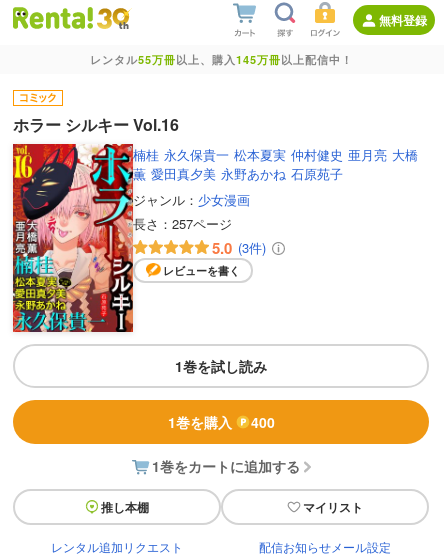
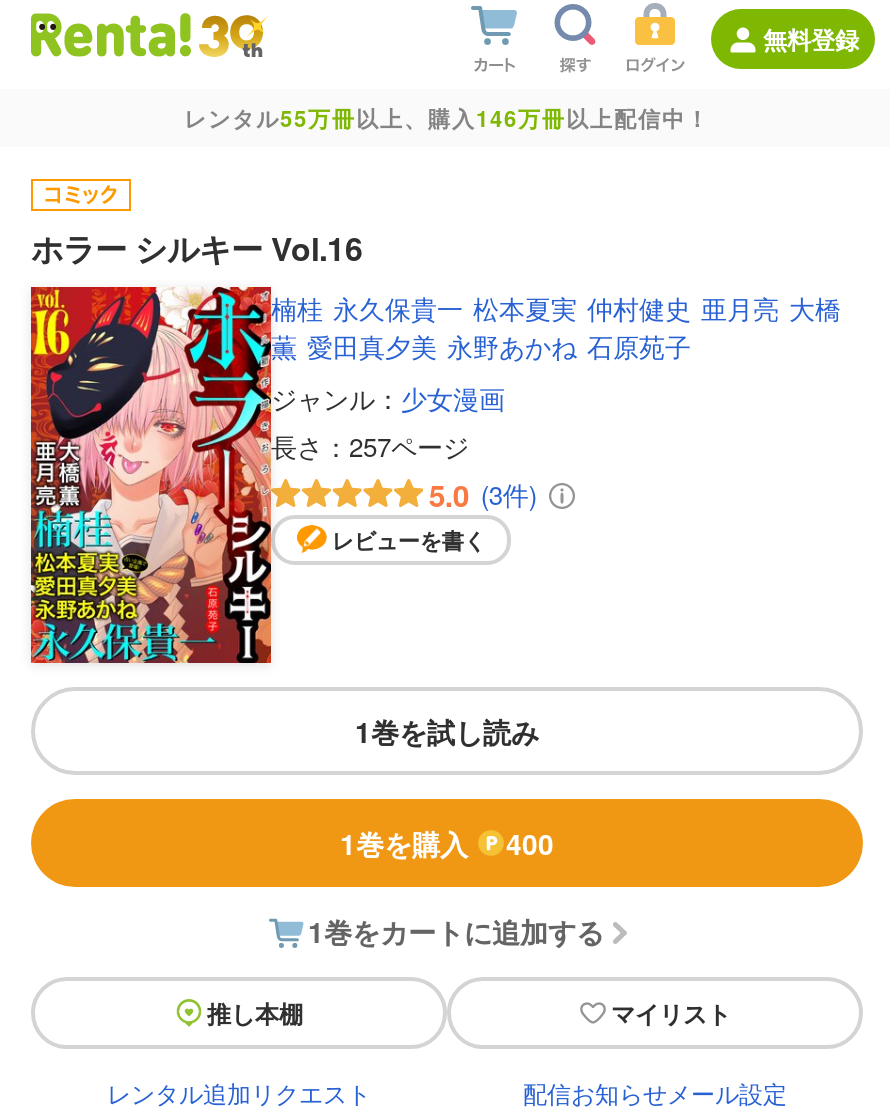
[89,52,352,67] レンタル55万冊以上、購入145万冊以上配信中！ -> [184,103,710,133] レンタル55万冊以上、購入146万冊以上配信中！

